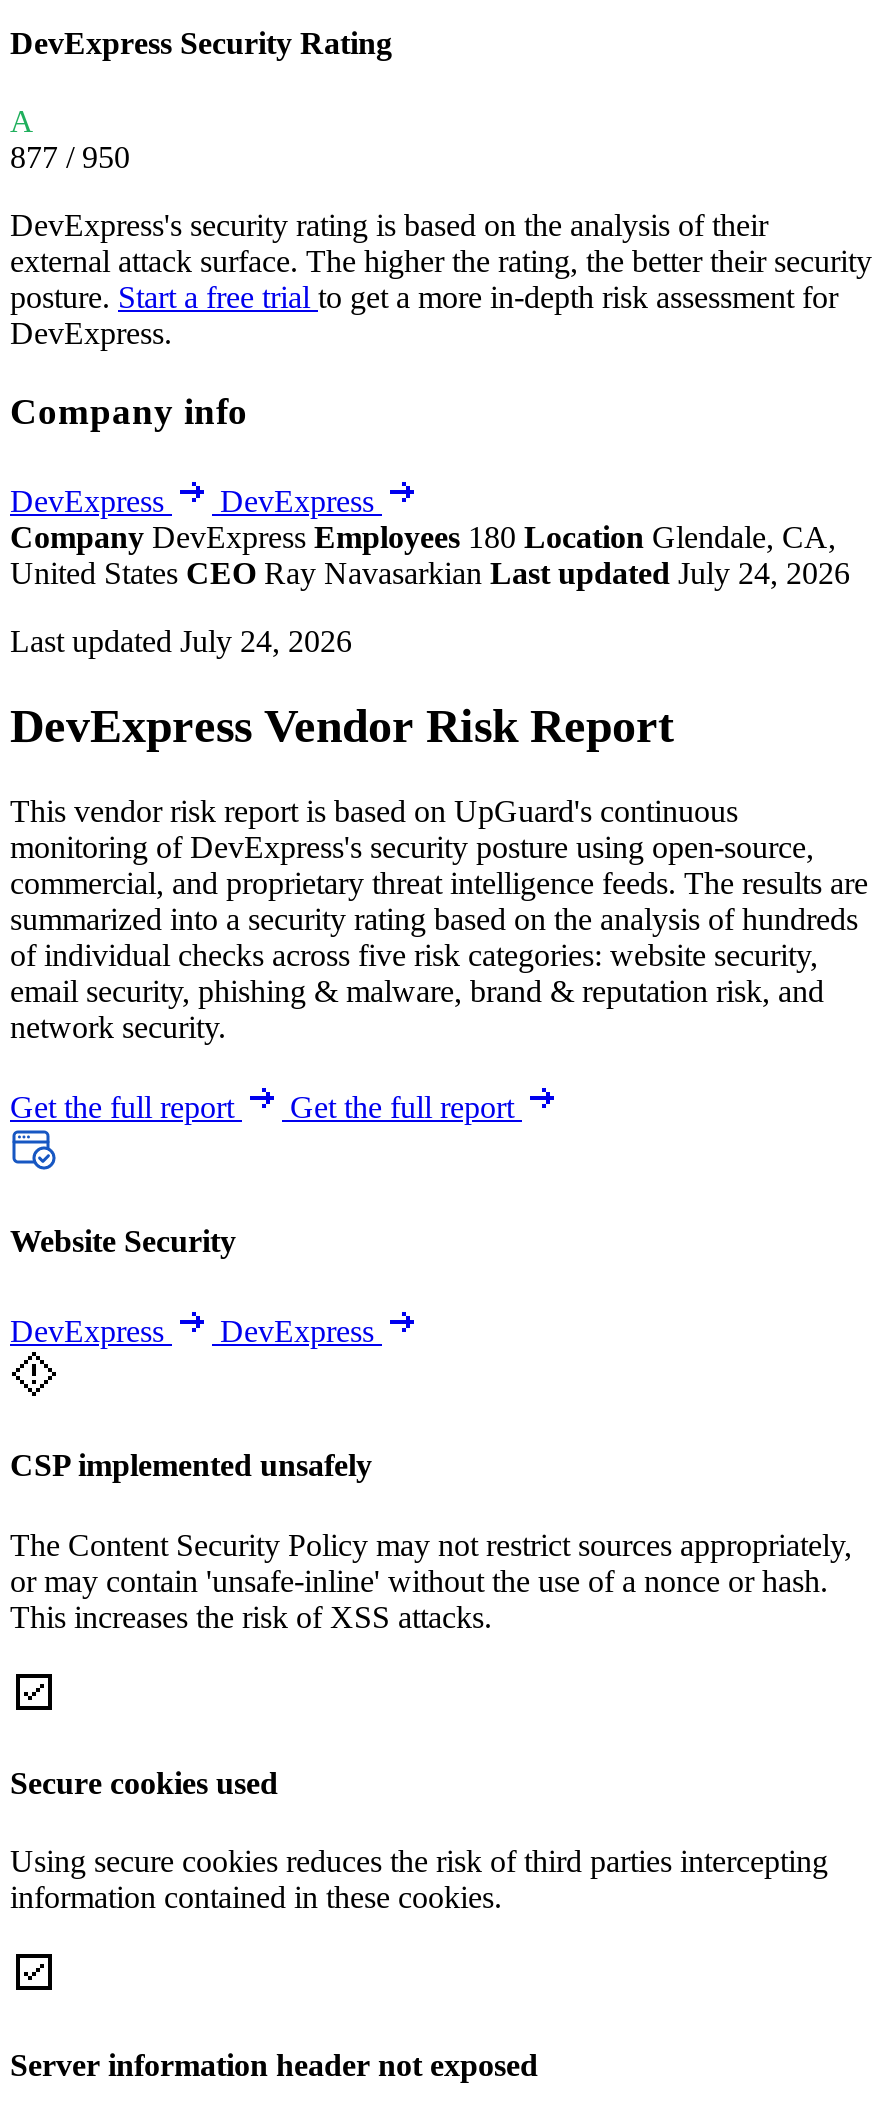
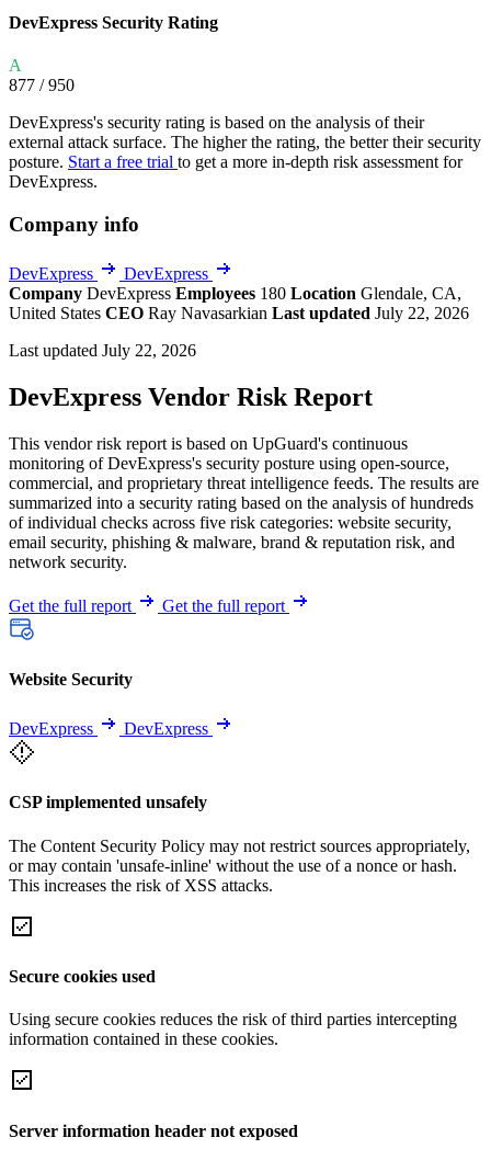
[10,556,850,590] United States CEO Ray Navasarkian Last updated July 24, 2026 -> [9,303,469,322] United States CEO Ray Navasarkian Last updated July 22, 2026
[10,624,352,658] Last updated July 24, 2026 -> [9,341,196,359] Last updated July 22, 2026

